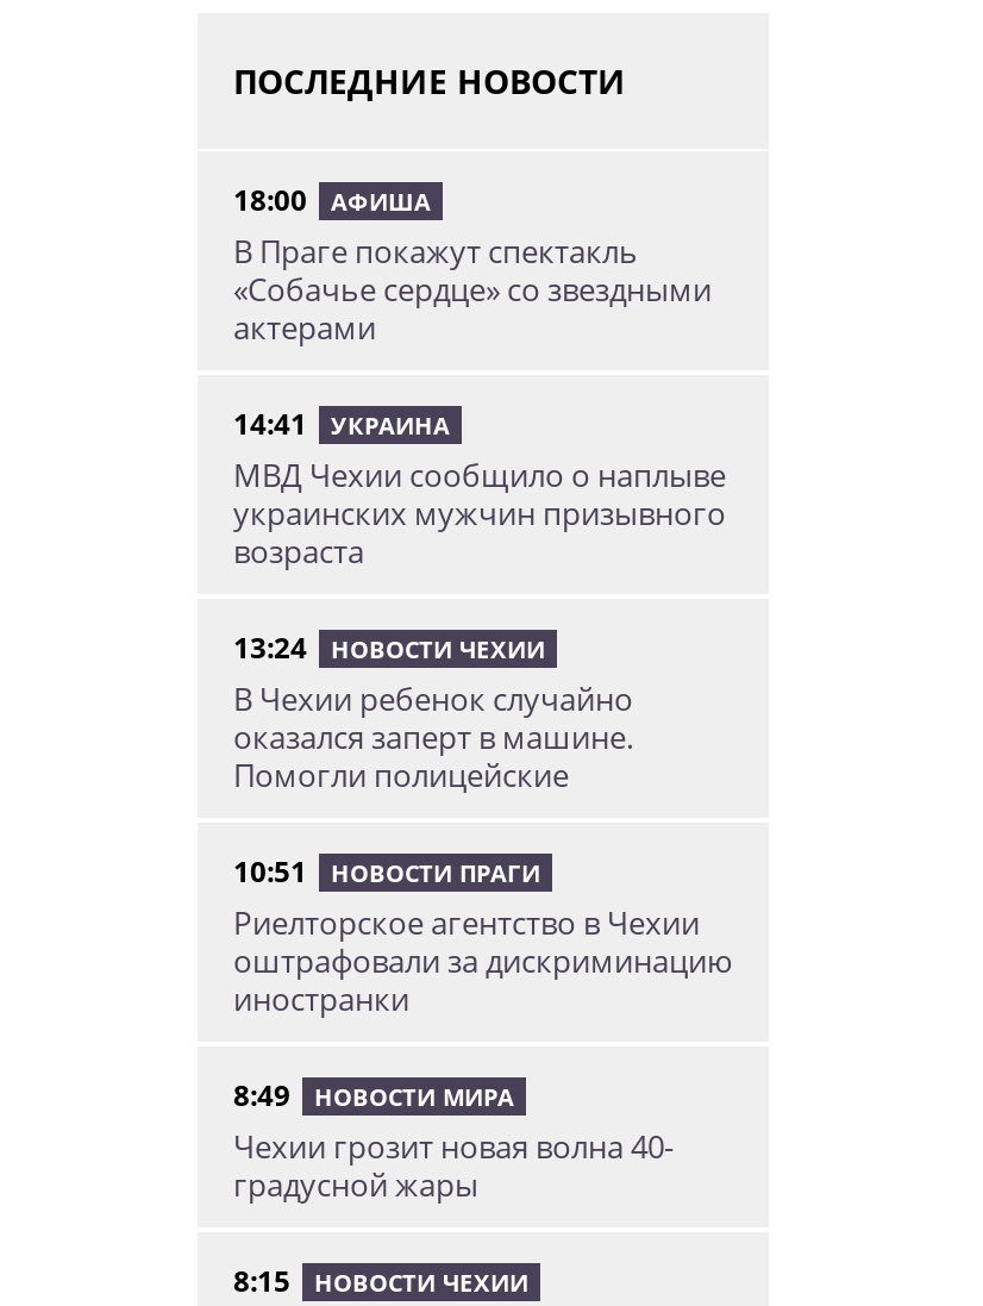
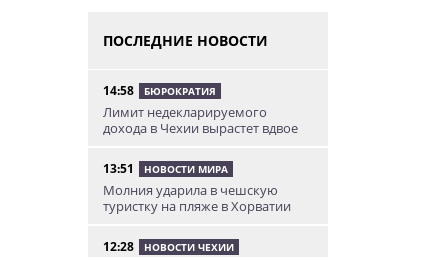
[233,179,733,1115] 18:00 | АФИША | В Праге покажут спектакль | «Собачье сердце» со звездными | актерами | 14:41 | УКРАИНА | МВД Чехии сообщило о наплыве | украинских мужчин призывного | возраста | 13:24 | НОВОСТИ ЧЕХИИ | В Чехии ребенок случайно | оказался заперт в машине. | Помогли полицейские | 10:51 | НОВОСТИ ПРАГИ | Риелторское агентство в Чехии | оштрафовали за дискриминацию | иностранки | 8:49 -> [103,82,298,177] 14:58 | БЮРОКРАТИЯ | Лимит недекларируемого | дохода в Чехии вырастет вдвое | 13:51
[233,1125,674,1206] Чехии грозит новая волна 40- | градусной жары -> [103,181,291,215] Молния ударила в чешскую | туристку на пляже в Хорватии
[233,1260,528,1301] 8:15 НОВОСТИ ЧЕХИИ -> [103,238,234,255] 12:28 НОВОСТИ ЧЕХИИ

